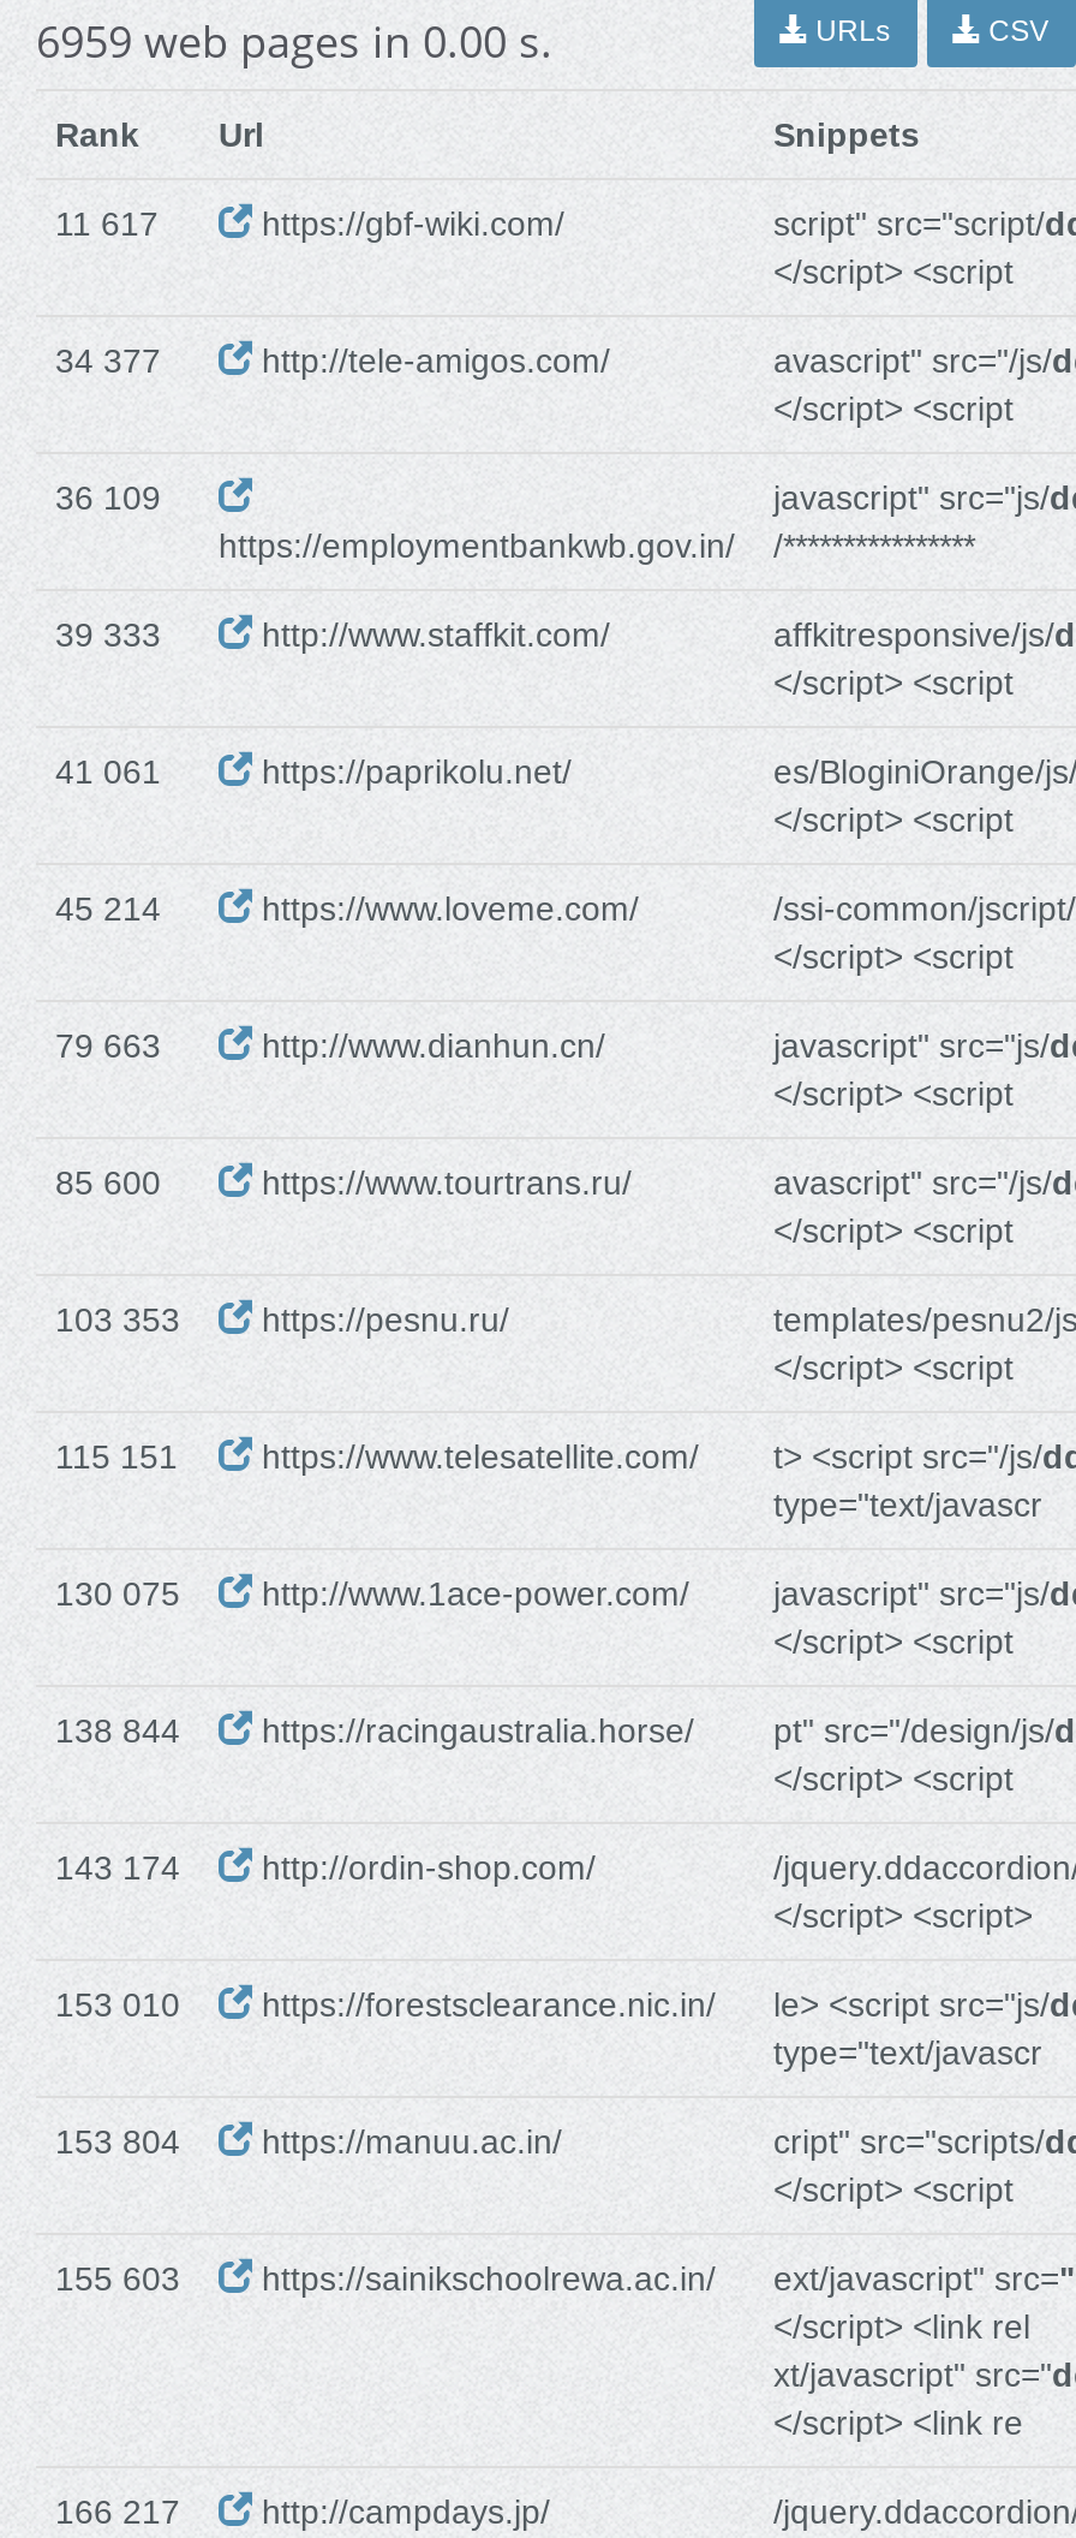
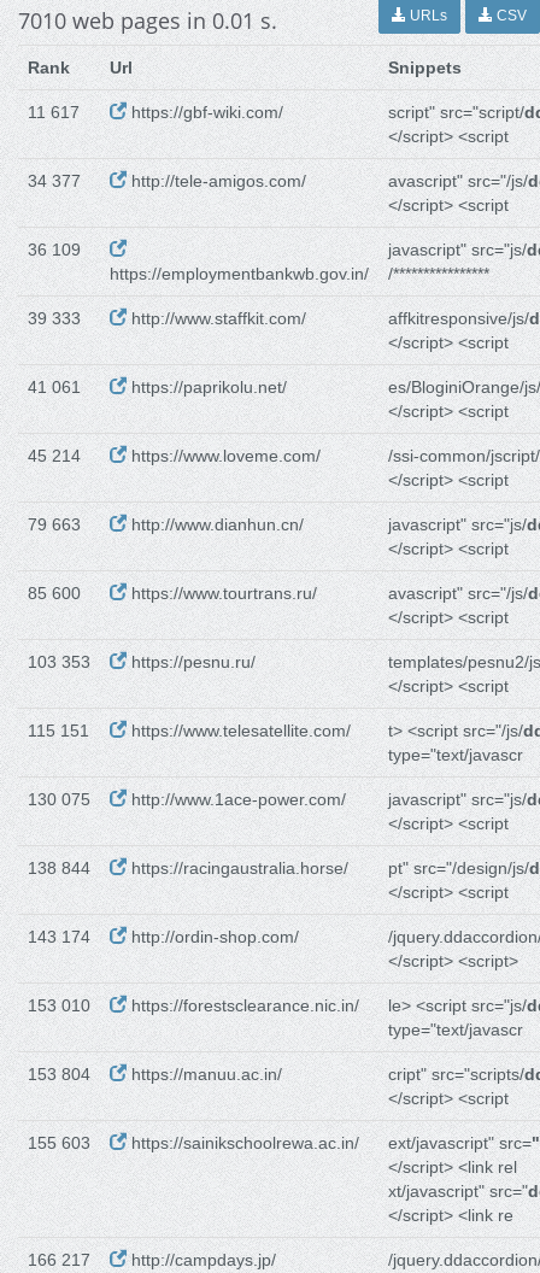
[36,12,552,70] 6959 web pages in 0.00 s. -> [18,6,277,35] 7010 web pages in 0.01 s.

